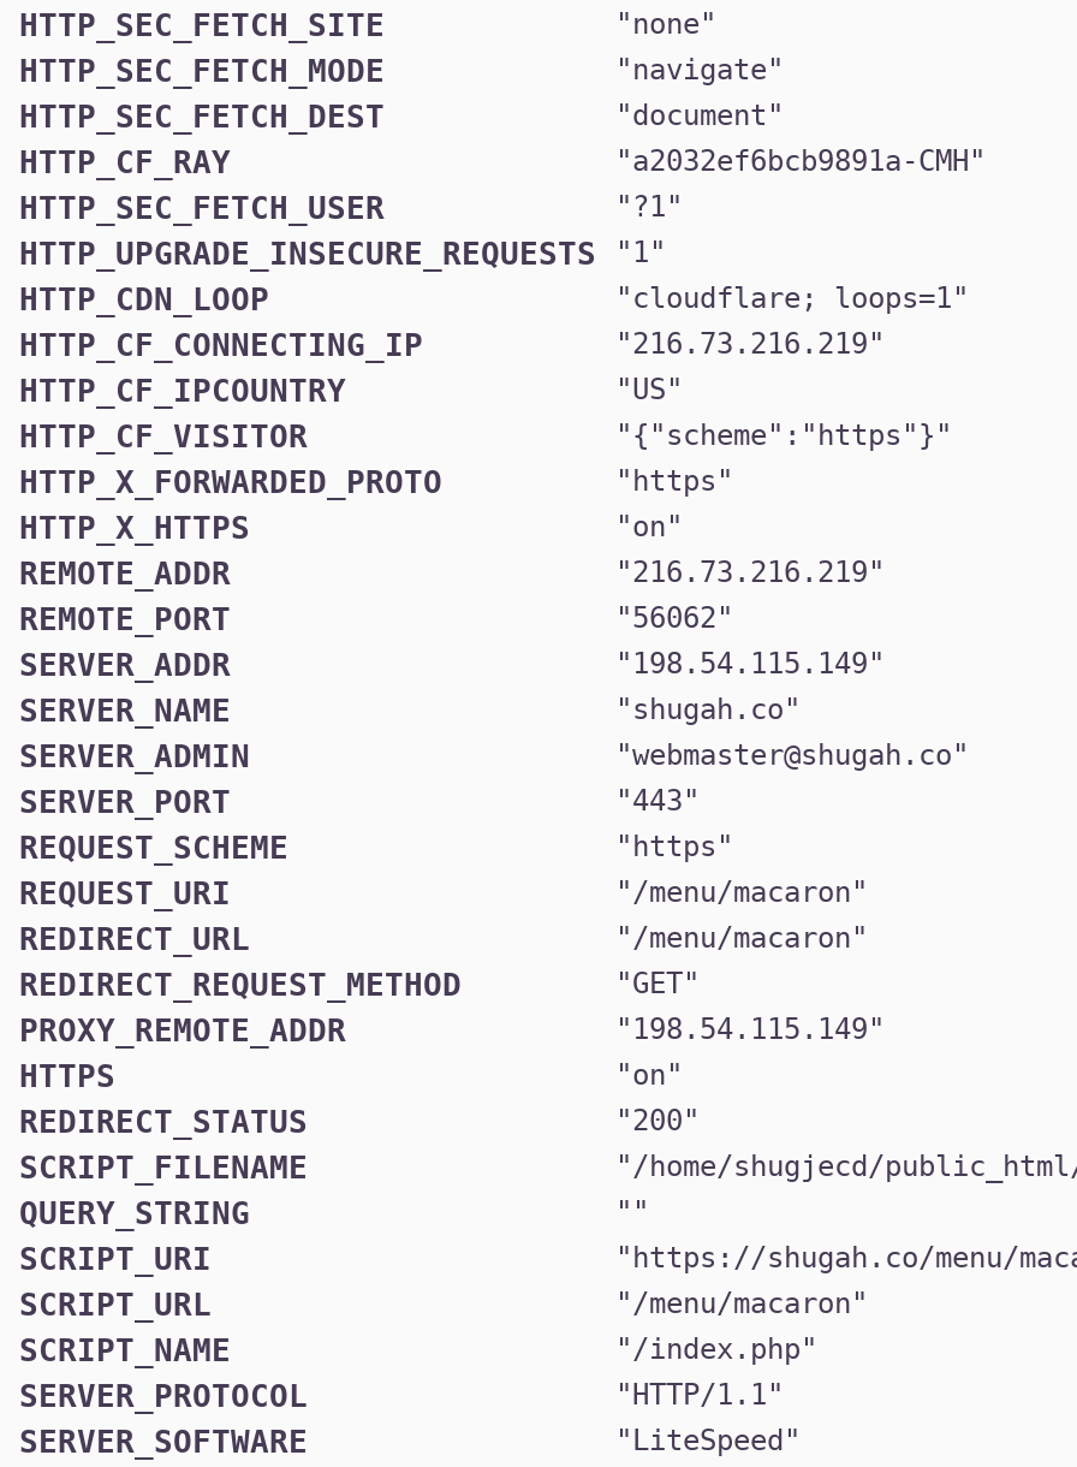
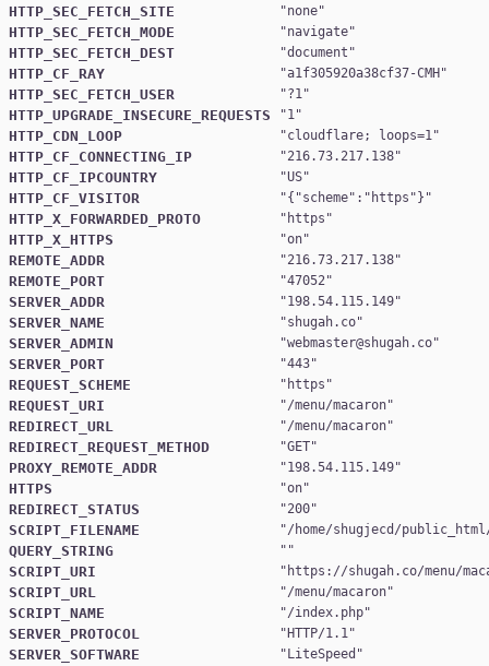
[615,144,969,178] "a2032ef6bcb9891a-CMH -> [279,65,440,81] "a1f305920a38cf37-CMH
[615,327,868,360] " 216.73.216.219 -> [279,148,394,164] " 216.73.217.138
[615,555,868,589] " 216.73.216.219 -> [279,252,394,267] " 216.73.217.138
[615,601,716,635] " 56062 -> [279,273,325,288] " 47052

